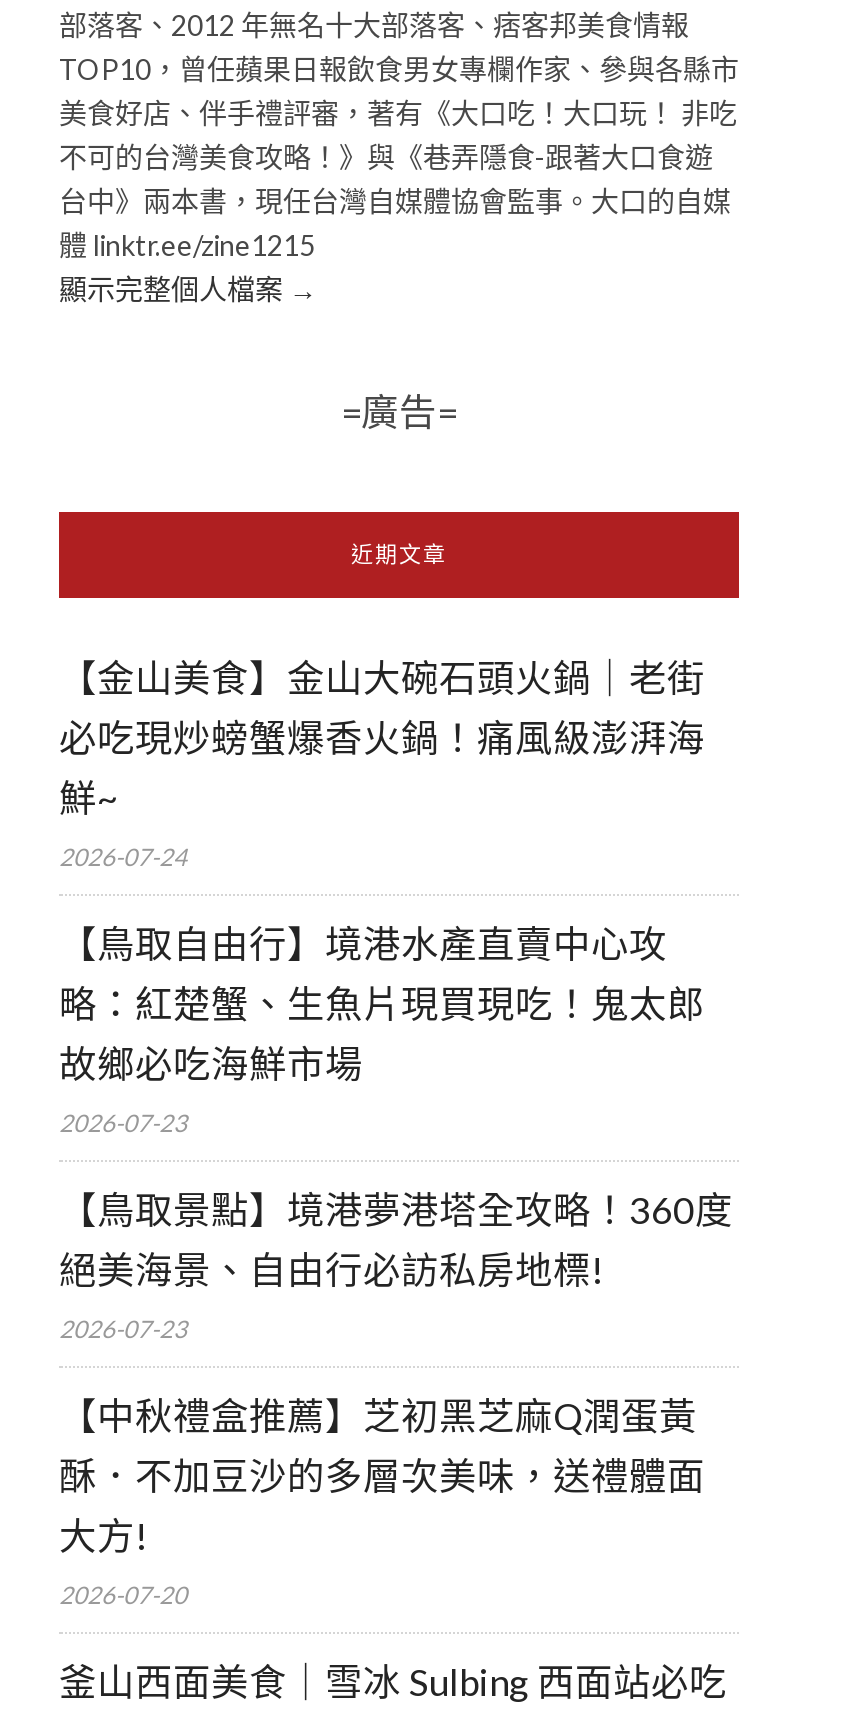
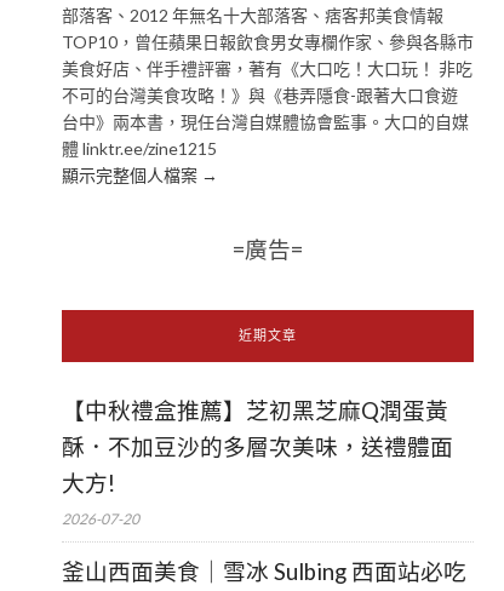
[59,656,733,1344] 【金山美食】金山大碗石頭火鍋｜老街 | 必吃現炒螃蟹爆香火鍋！痛風級澎湃海 | 鮮~ | 2026-07-24 | 【鳥取自由行】境港水產直賣中心攻 | 略：紅楚蟹、生魚片現買現吃！鬼太郎 | 故鄉必吃海鮮市場 | 2026-07-23 | 【鳥取景點】境港夢港塔全攻略！360度 | 絕美海景、自由行必訪私房地標! | 2026-07-23 -> none

